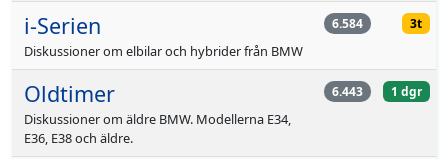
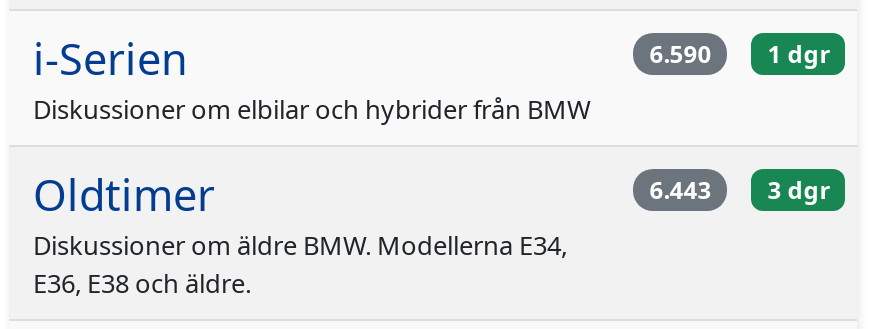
[332,15,422,32] 6.584 | 3t -> [649,36,829,70] 6.590 | 1 dgr
[332,83,422,100] 6.443 1 dgr -> [649,172,829,206] 6.443 3 dgr

